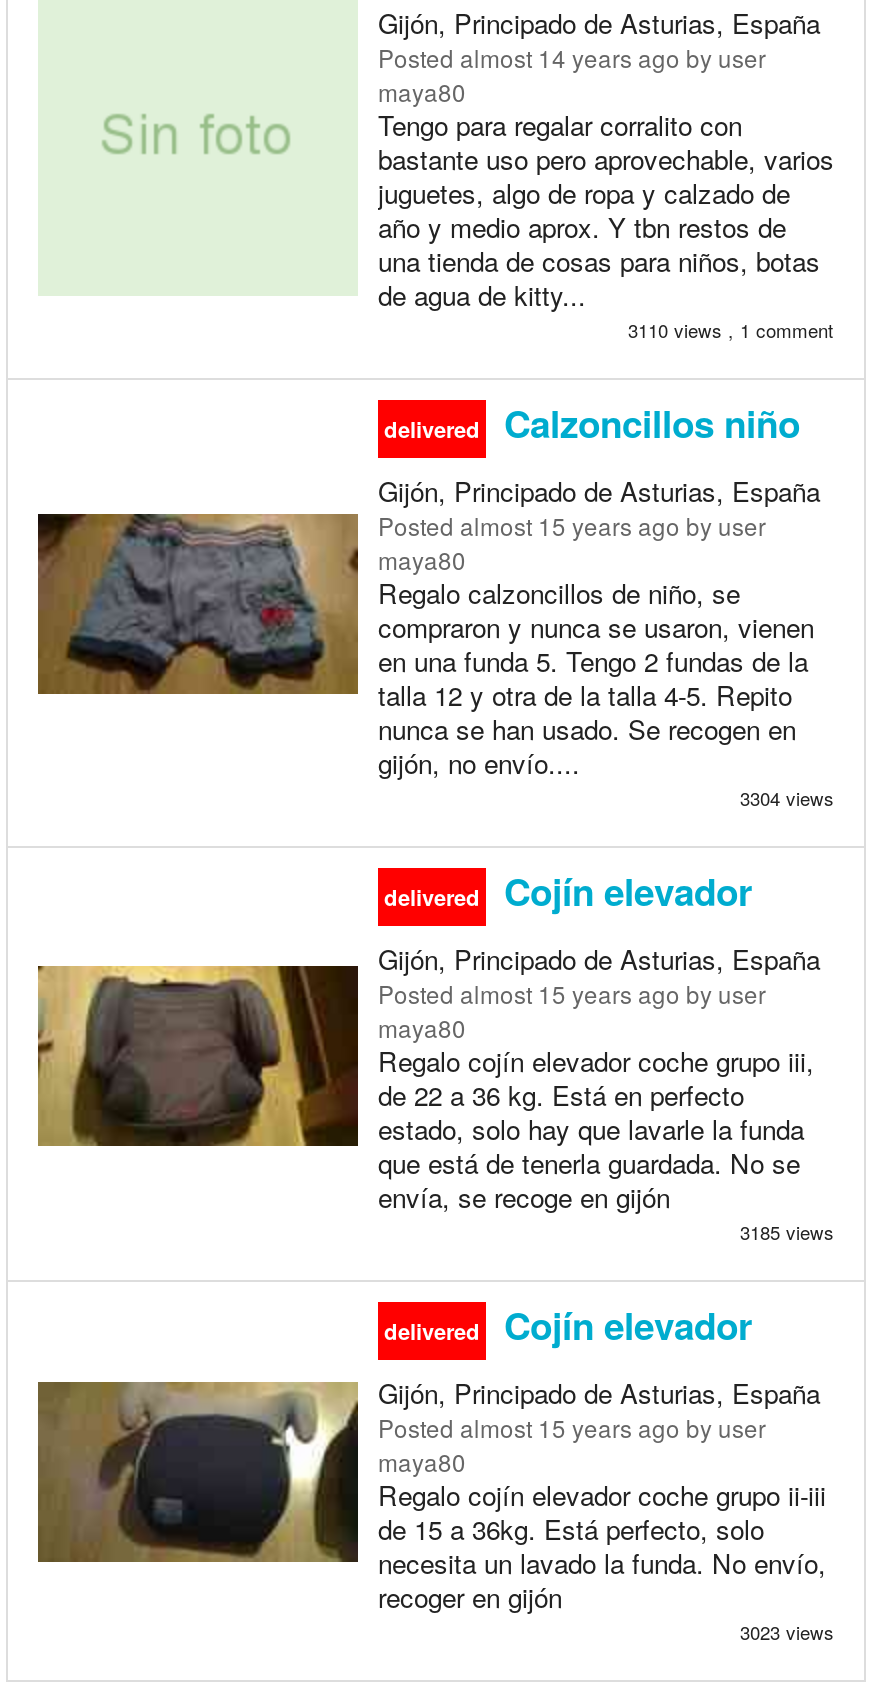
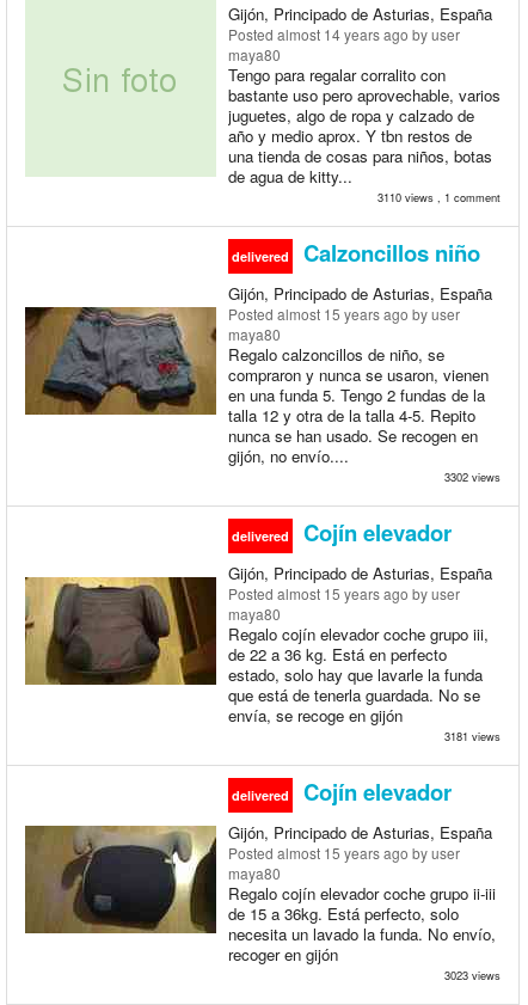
[740,783,834,811] 3304 views -> [444,468,501,485] 3302 views
[740,1217,834,1245] 3185 views -> [444,727,501,744] 3181 views

